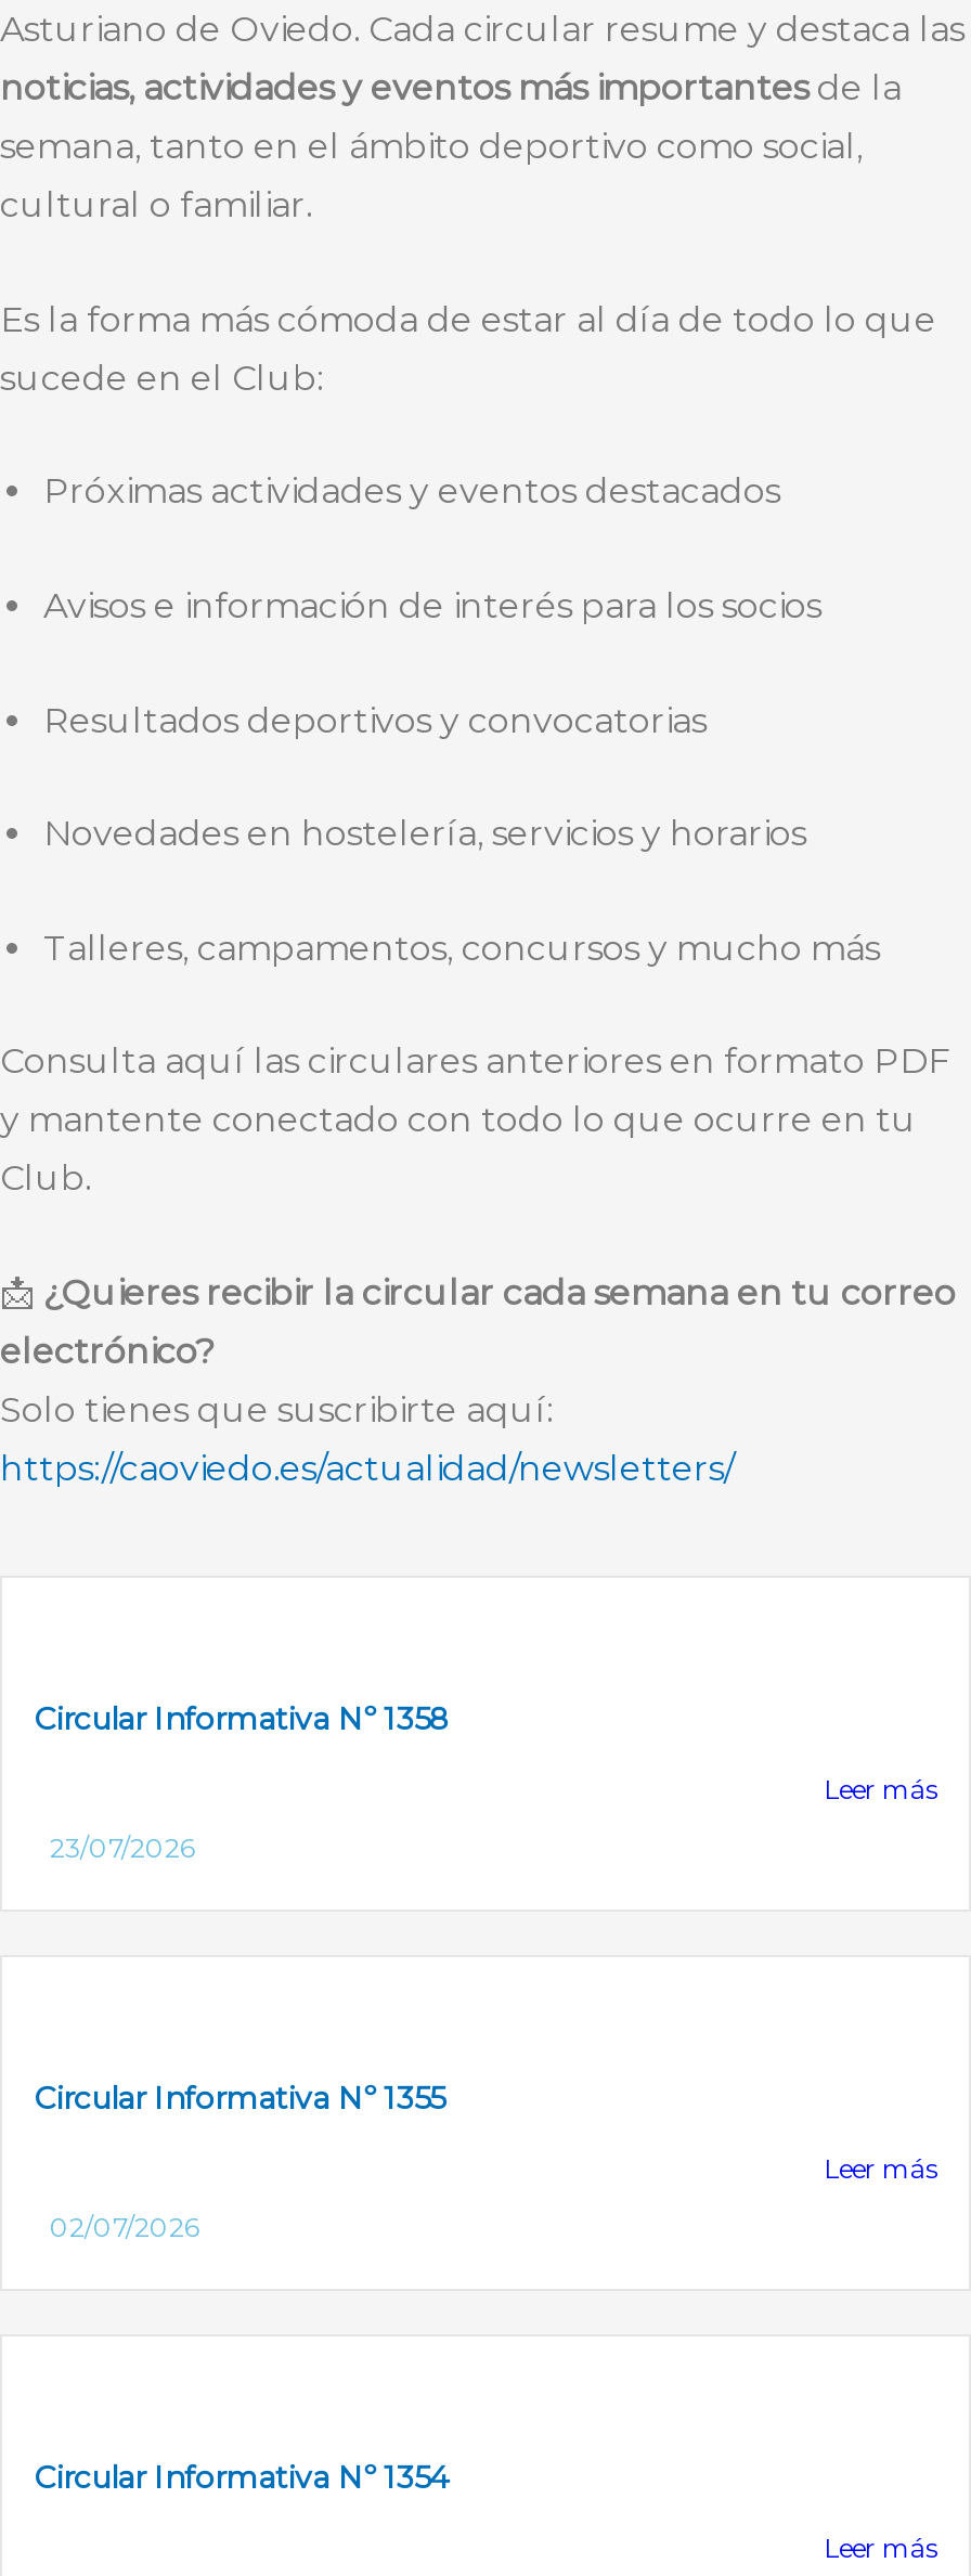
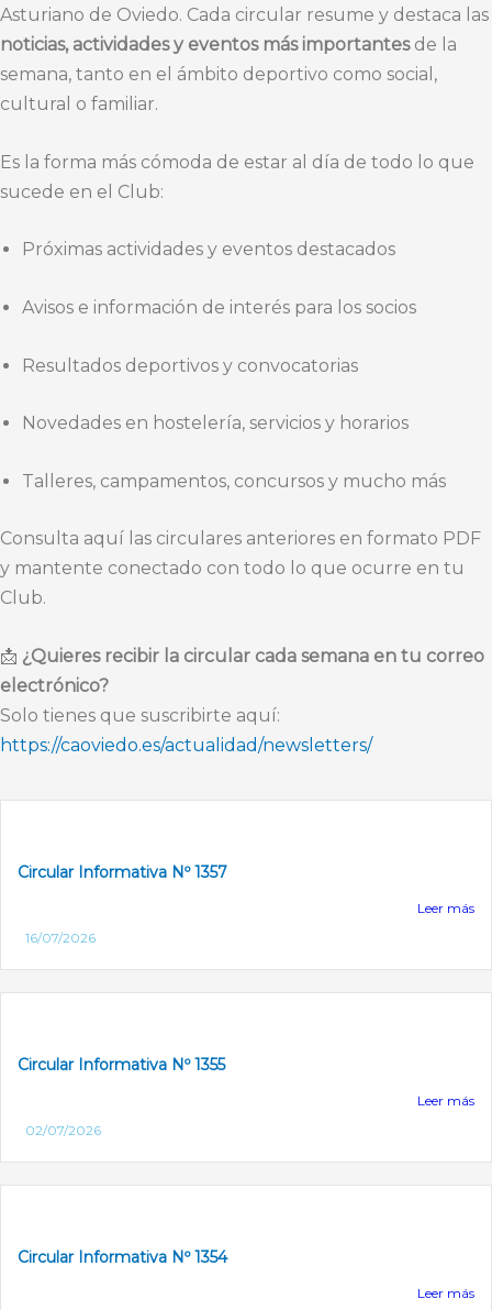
[35,1698,451,1737] Circular Informativa Nº 1358 -> [18,862,227,882] Circular Informativa Nº 1357
[50,1831,195,1863] 23/07/2026 -> [25,929,96,945] 16/07/2026

